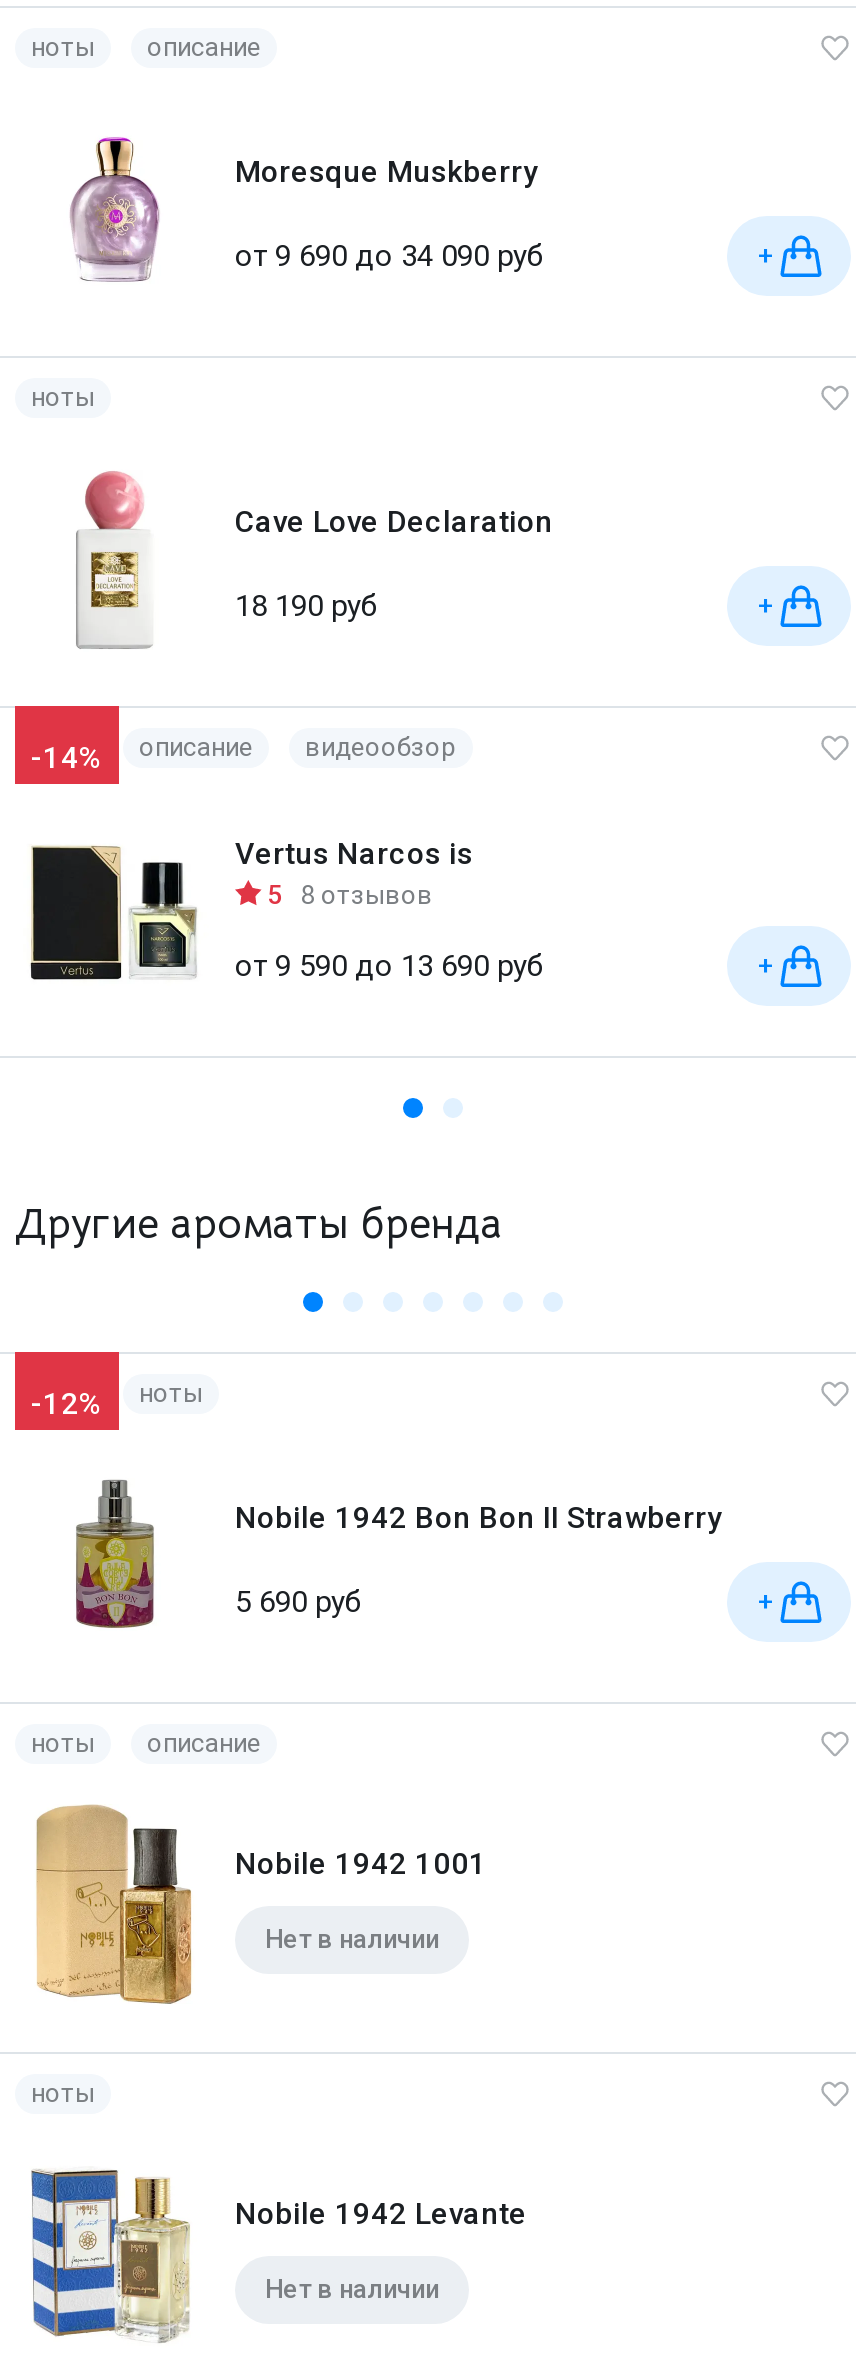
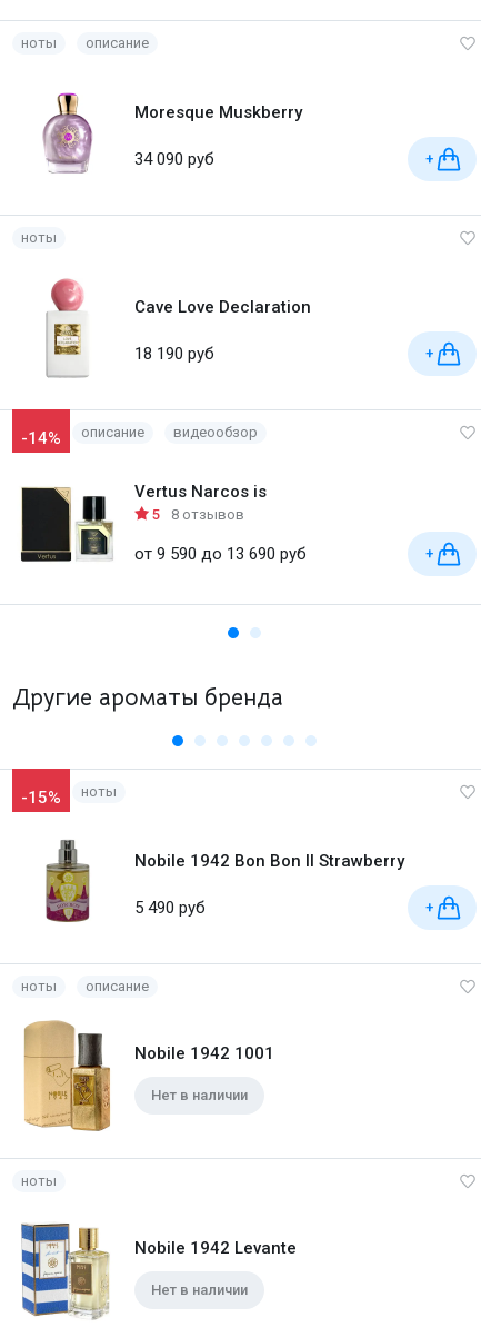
[235,238,545,274] от 9 690 до 34 090 руб -> [134,149,214,169] 34 090 руб
[31,1379,203,1423] -12% ноты -> [21,784,117,808] -15% ноты
[235,1584,363,1620] 5 690 руб -> [134,898,206,918] 5 490 руб

